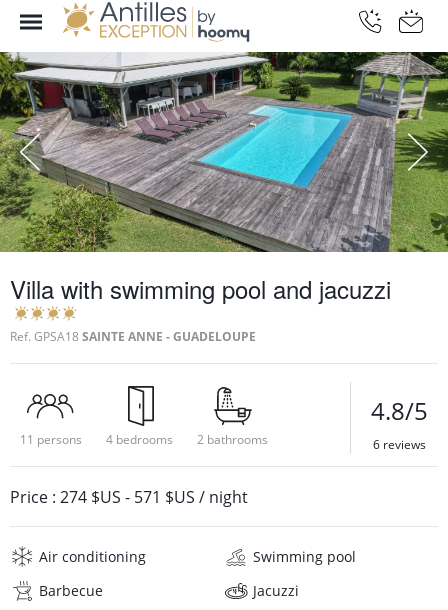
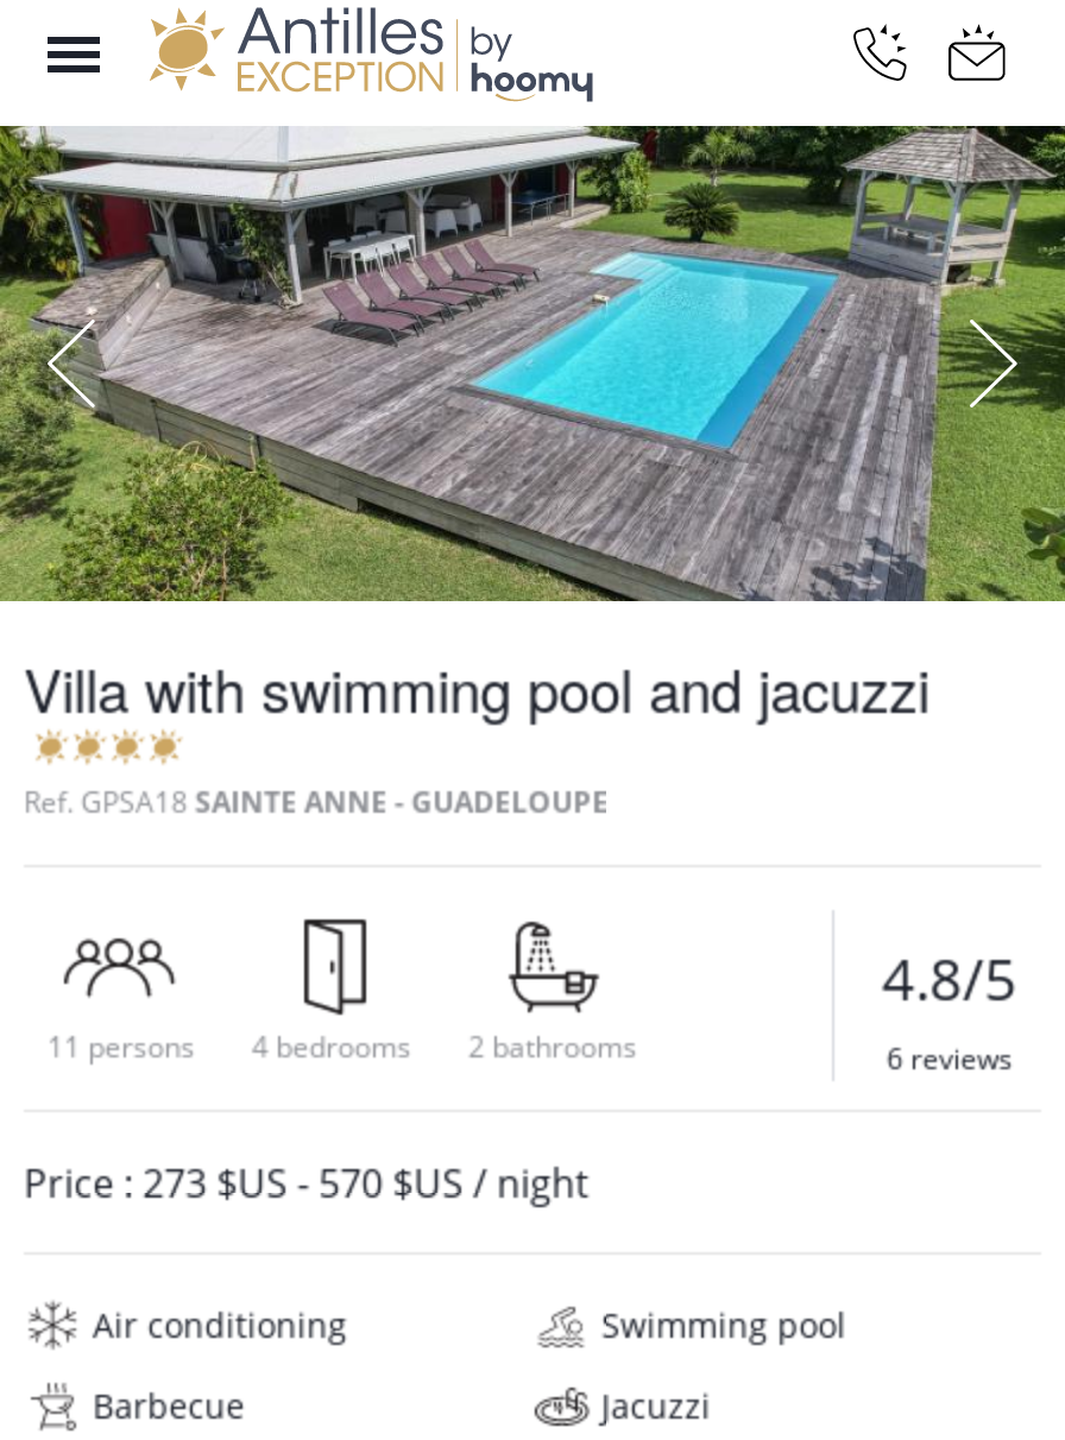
[10,486,248,508] Price : 274 $US - 571 $US / night -> [24,1157,590,1210] Price : 273 $US - 570 $US / night

